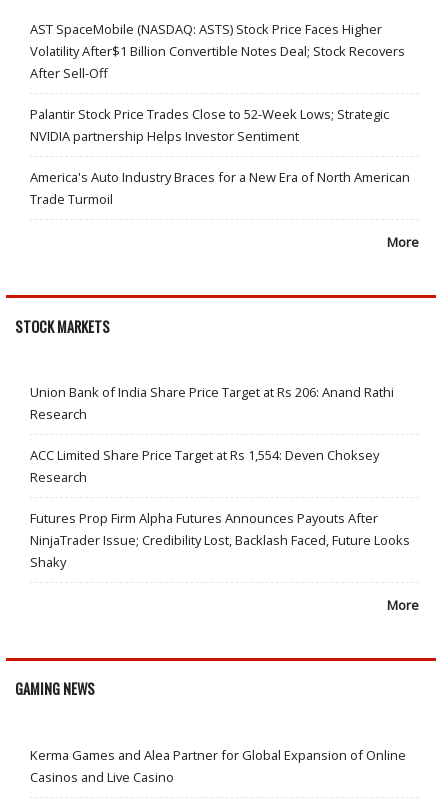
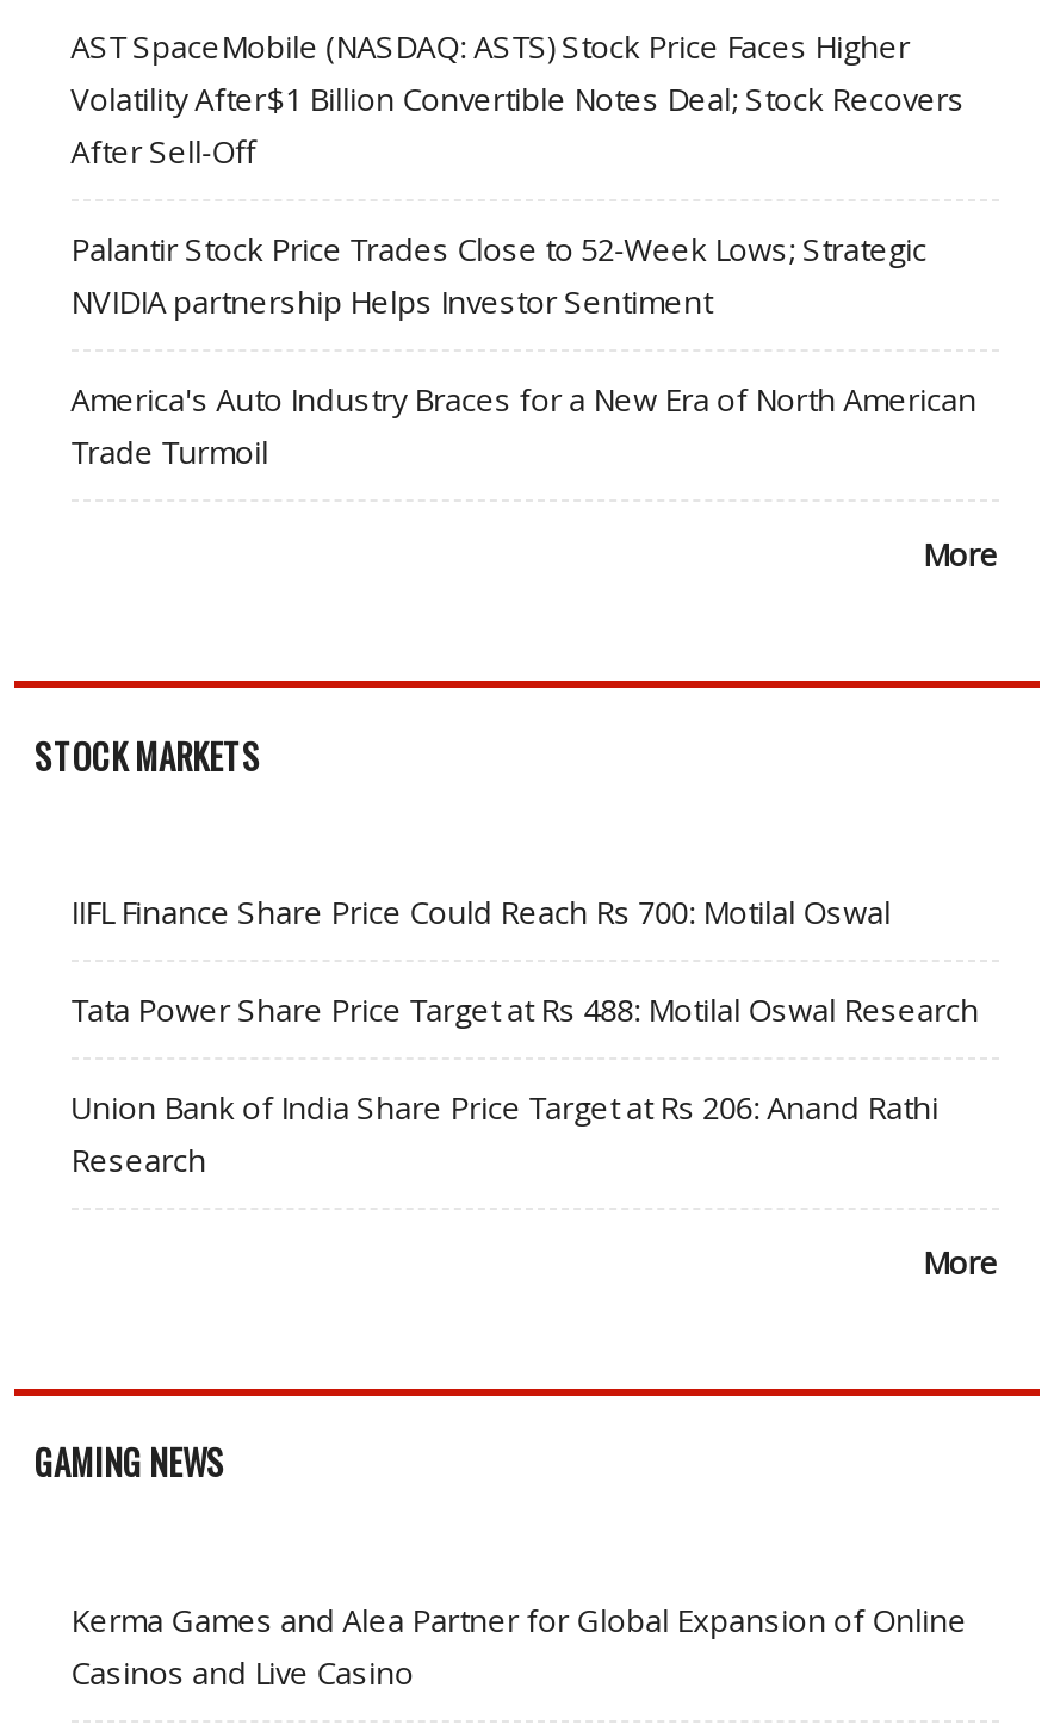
none -> [71,890,979,1031] IIFL Finance Share Price Could Reach Rs 700: Motilal Oswal | Tata Power Share Price Target at Rs 488: Motilal Oswal Research
moved [30,383,394,423] -> [71,1086,939,1181]: Union Bank of India Share Price Target at Rs 206: Anand Rathi | Research
[30,446,410,571] ACC Limited Share Price Target at Rs 1,554: Deven Choksey | Research | Futures Prop Firm Alpha Futures Announces Payouts After | NinjaTrader Issue; Credibility Lost, Backlash Faced, Future Looks | Shaky -> none

